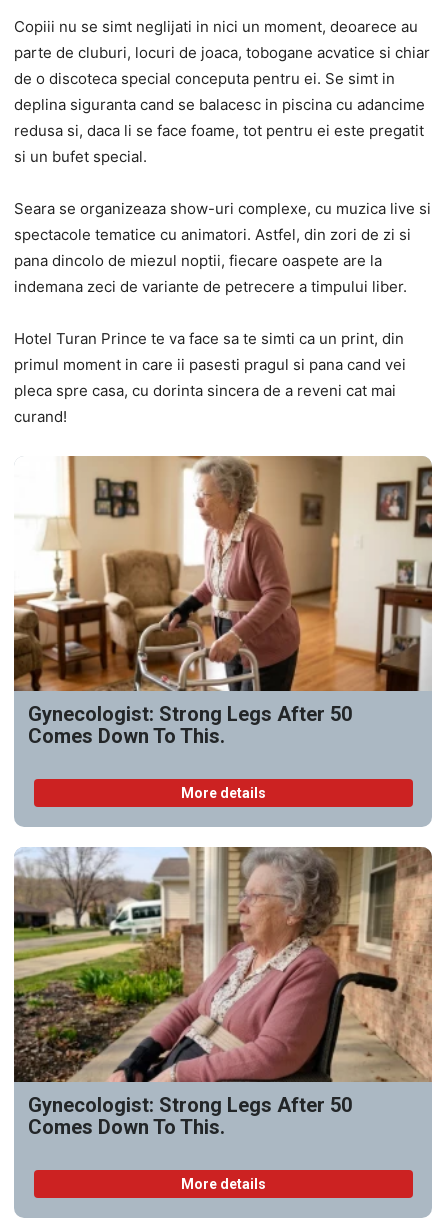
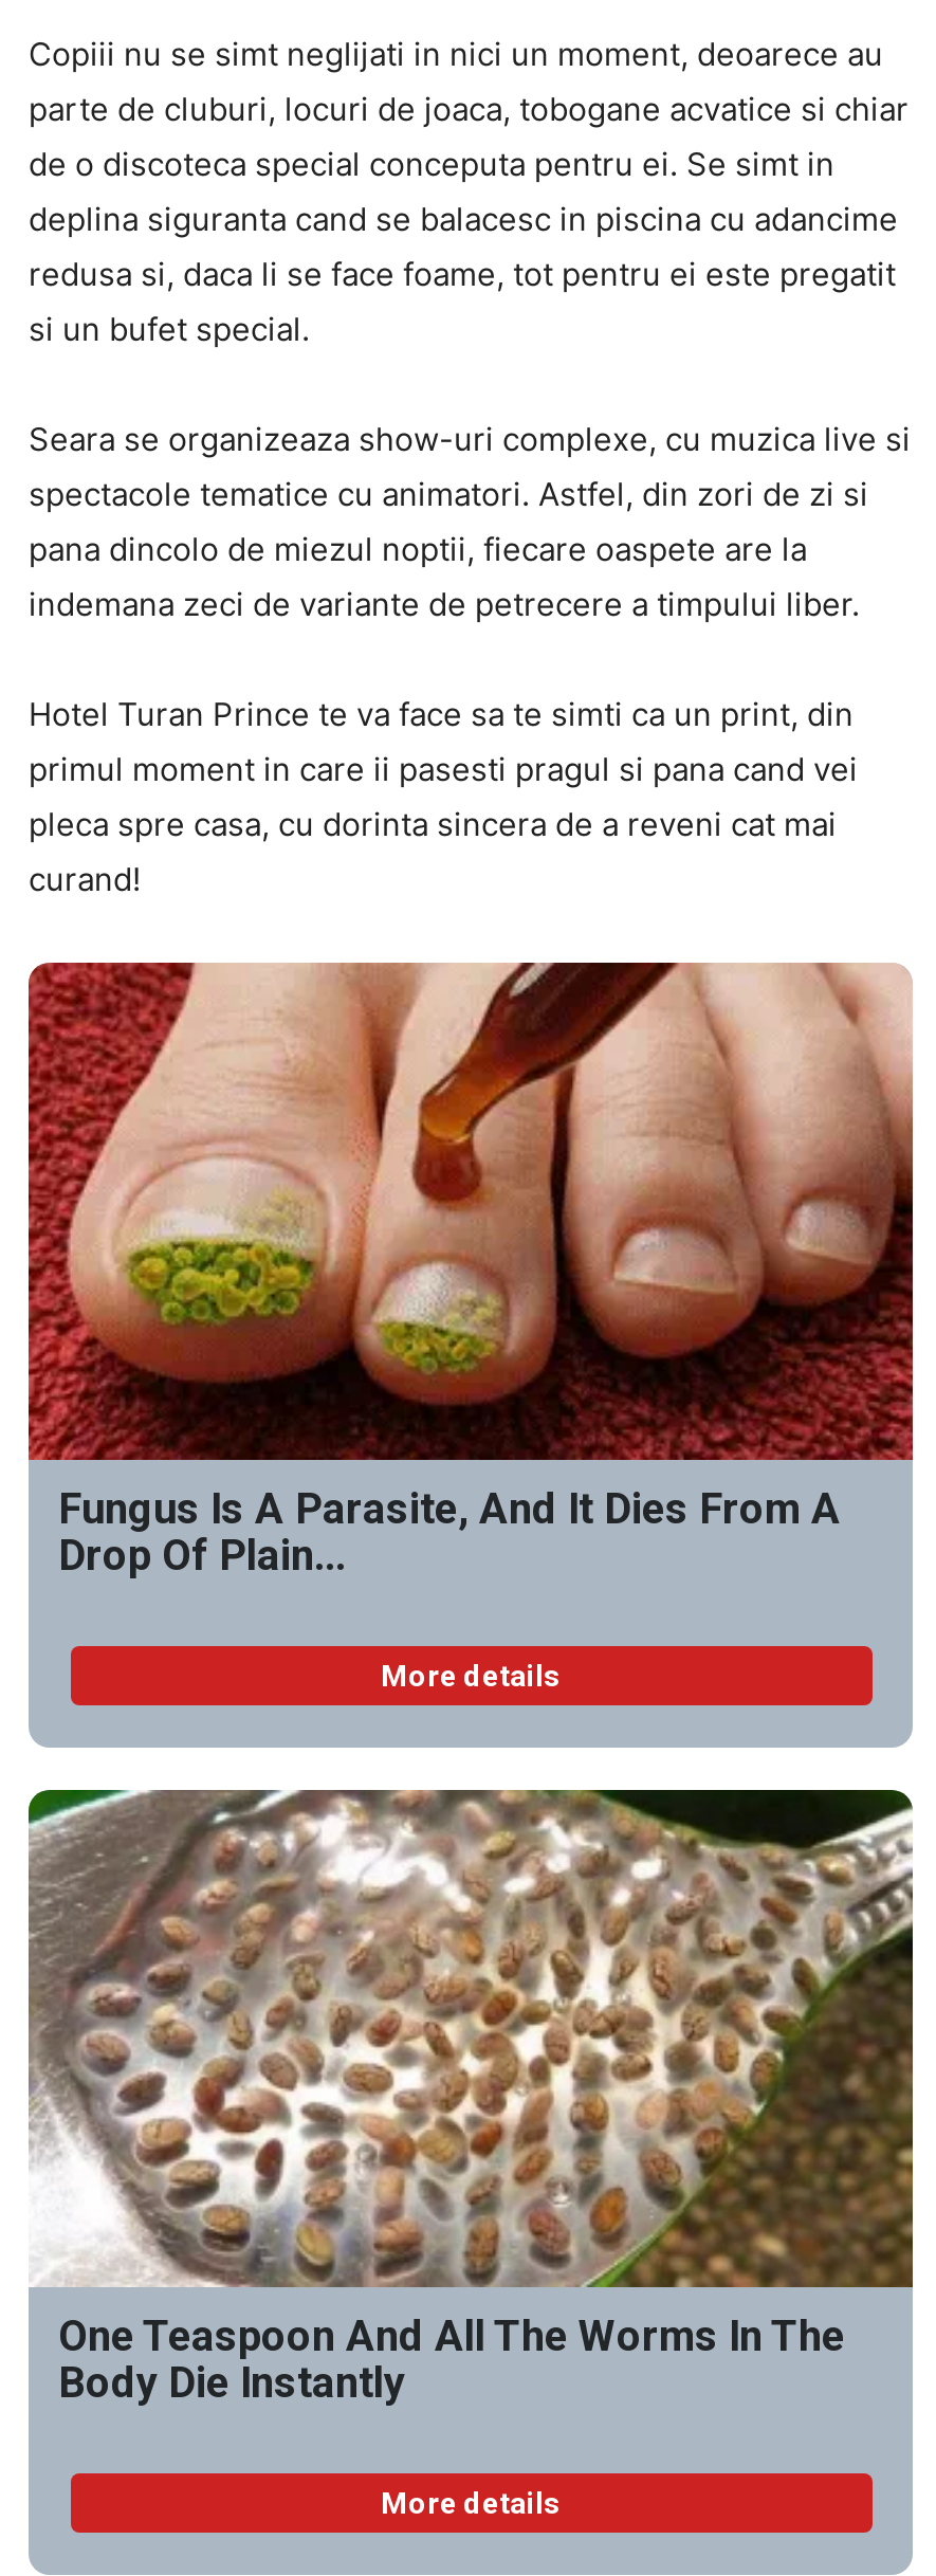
[13,455,433,748] [image] | Gynecologist: Strong Legs After 50 | Comes Down To This. -> [26,960,915,1582] [image] | Fungus Is A Parasite, And It Dies From A | Drop Of Plain...
[13,846,433,1139] [image] | Gynecologist: Strong Legs After 50 | Comes Down To This. -> [26,1787,915,2409] [image] | One Teaspoon And All The Worms In The | Body Die Instantly

